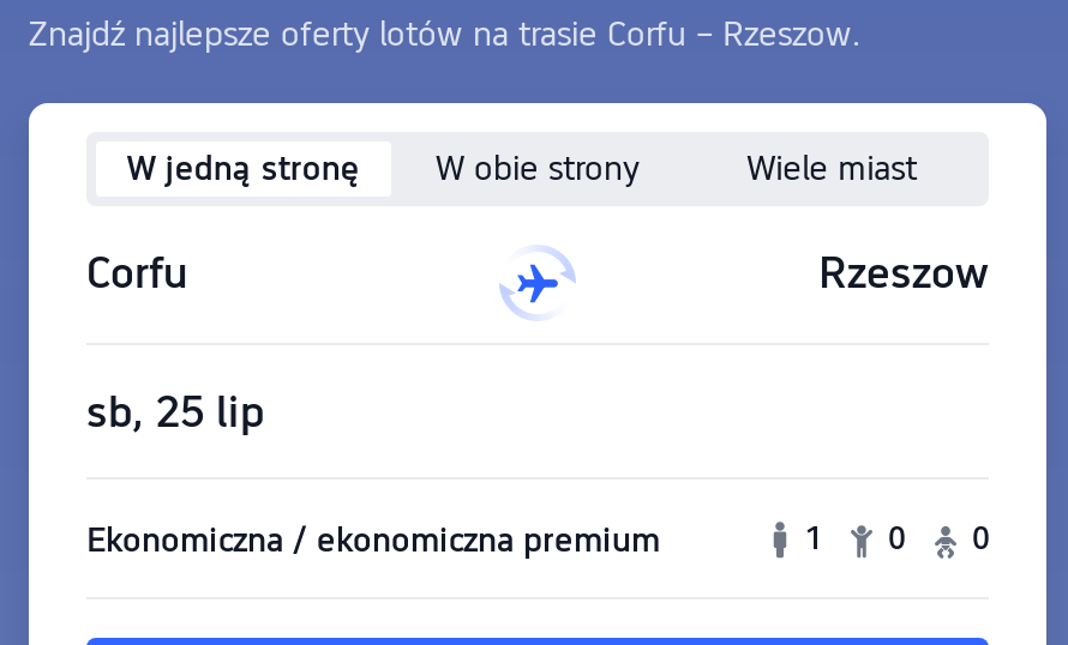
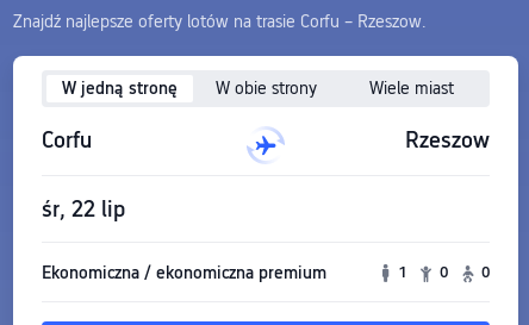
[86,385,264,435] sb, 25 lip -> [42,196,125,221] śr, 22 lip

